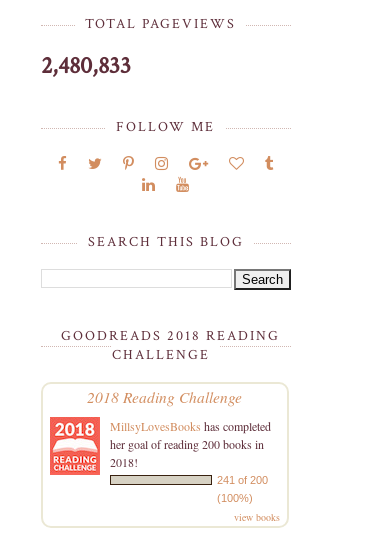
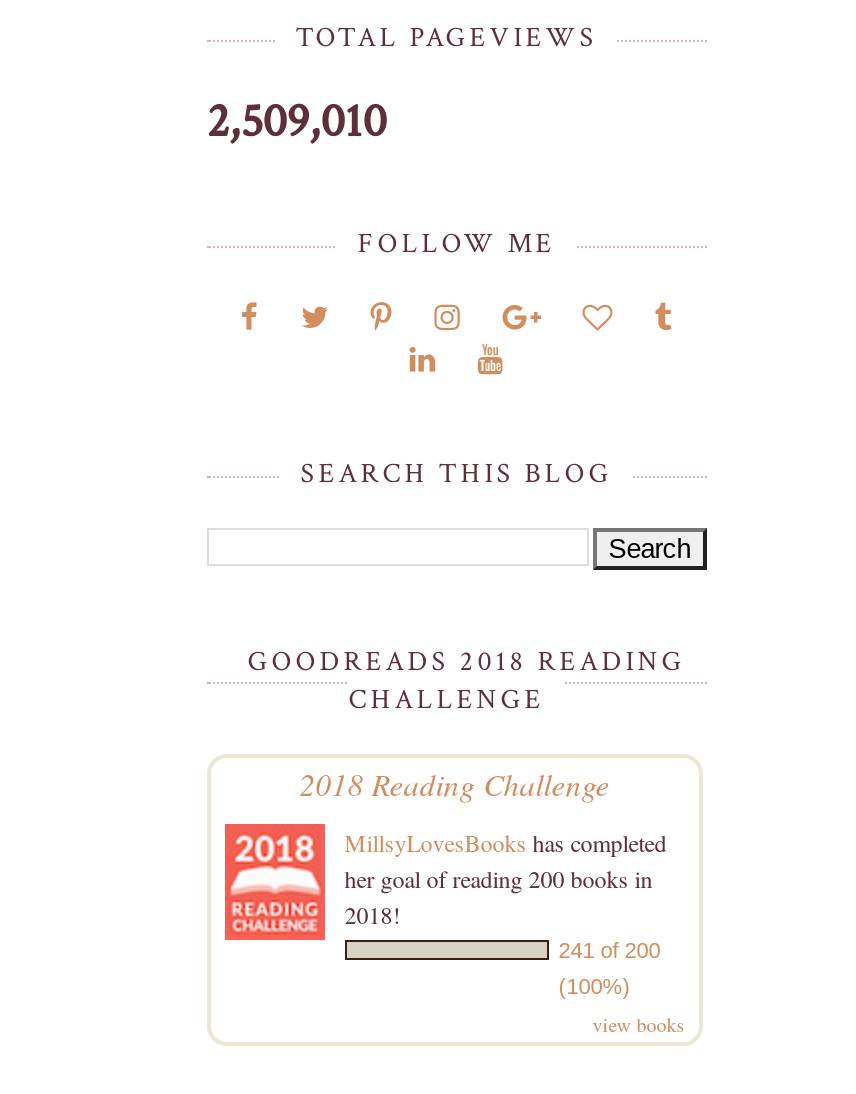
[41,50,131,81] 2,480,833 -> [207,91,387,153] 2,509,010

